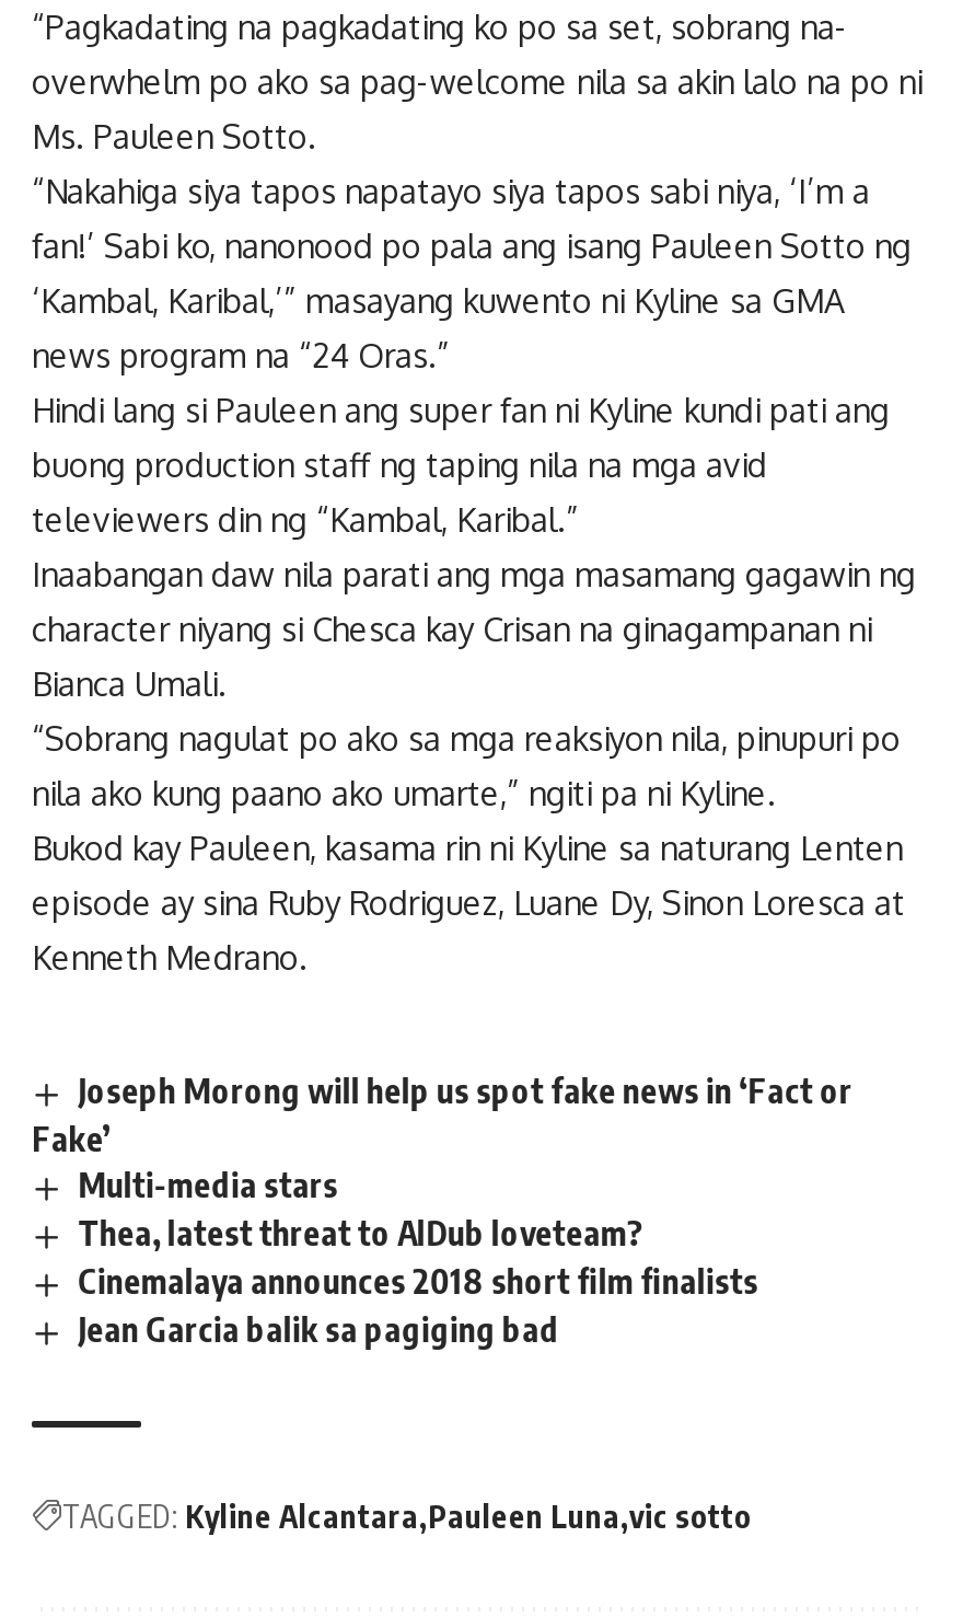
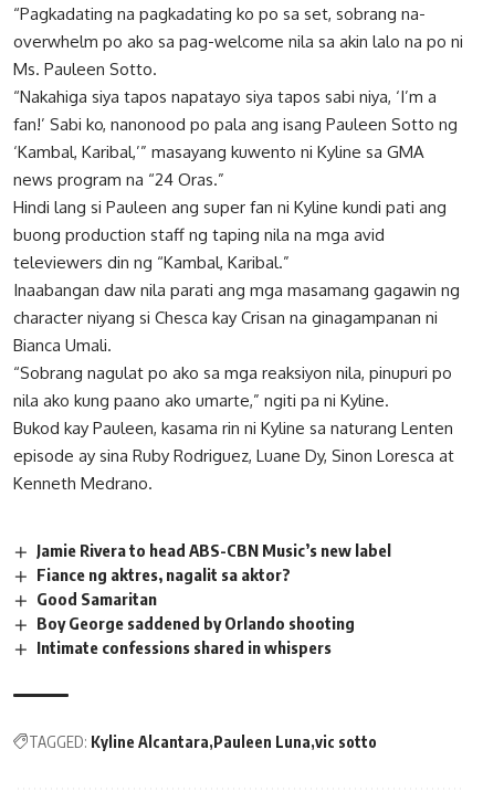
[32,1072,853,1348] Joseph Morong will help us spot fake news in ‘Fact or | Fake’ | Multi-media stars | Thea, latest threat to AlDub loveteam? | Cinemalaya announces 2018 short film finalists | Jean Garcia balik sa pagiging bad -> [37,541,391,657] Jamie Rivera to head ABS-CBN Music’s new label | Fiance ng aktres, nagalit sa aktor? | Good Samaritan | Boy George saddened by Orlando shooting | Intimate confessions shared in whispers

